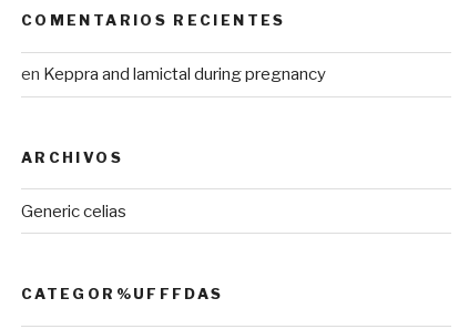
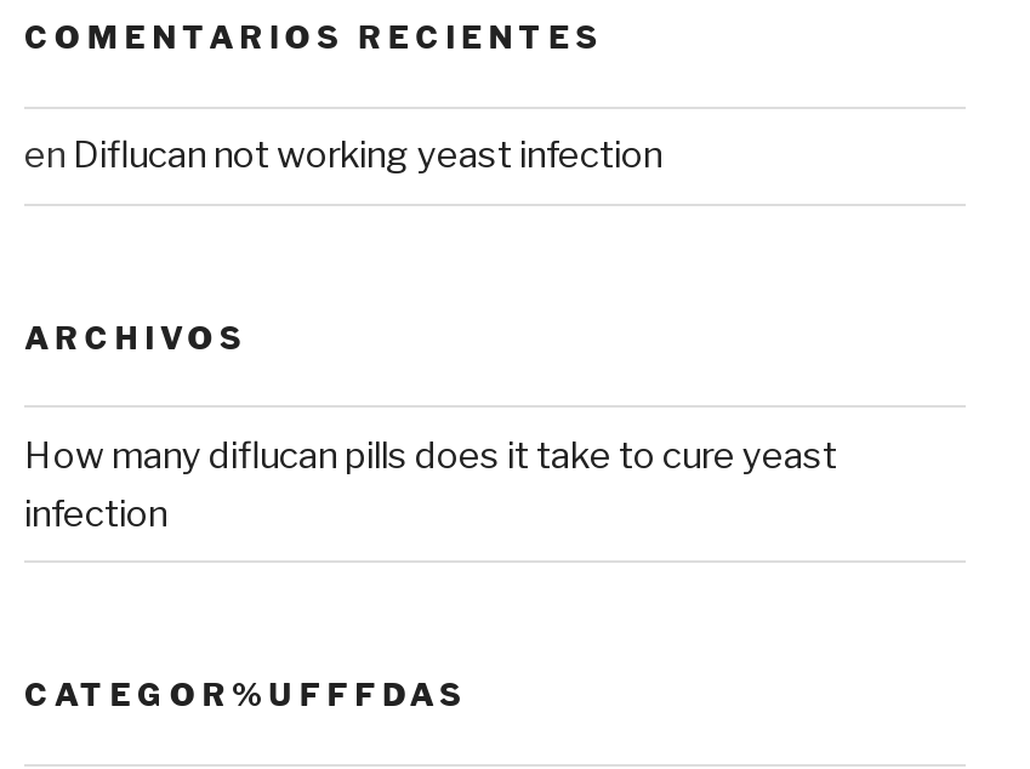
[21,64,326,84] en Keppra and lamictal during pregnancy -> [24,134,662,177] en Diflucan not working yeast infection
[21,201,126,221] Generic celias -> [24,433,837,535] How many diflucan pills does it take to cure yeast | infection

